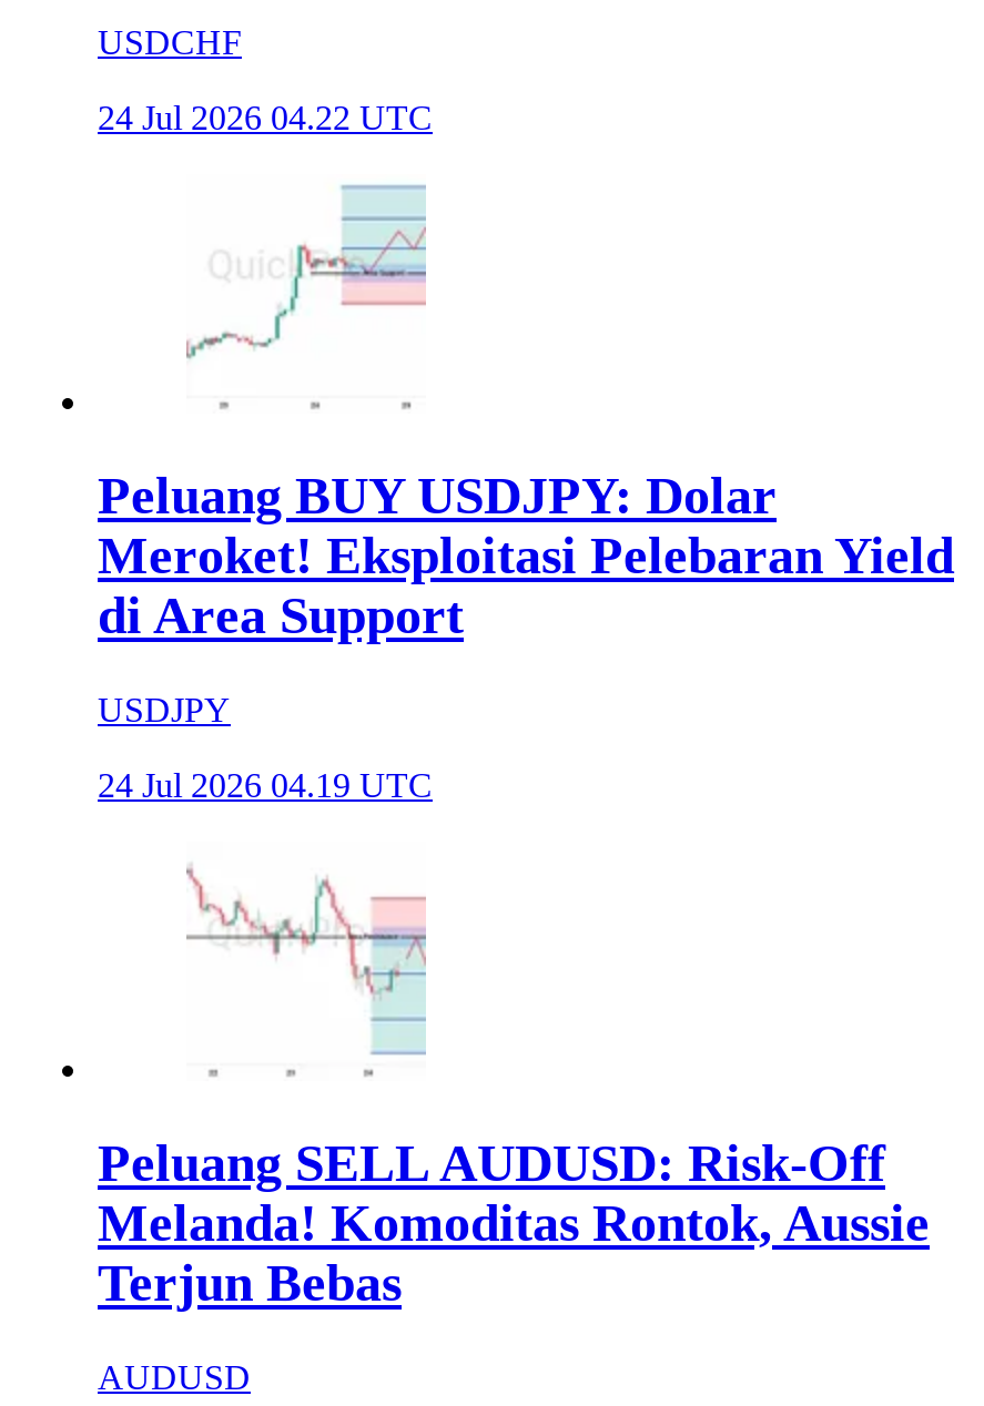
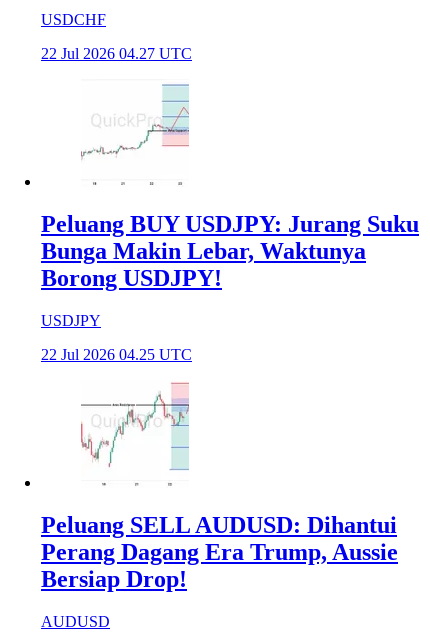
[98,98,433,136] 24 Jul 2026 04.22 UTC -> [41,45,192,62] 22 Jul 2026 04.27 UTC
[186,183,426,360] [image] -> [81,84,189,161] [image]
[98,466,954,644] Peluang BUY USDJPY: Dolar | Meroket! Eksploitasi Pelebaran Yield | di Area Support -> [41,211,419,291] Peluang BUY USDJPY: Jurang Suku | Bunga Makin Lebar, Waktunya | Borong USDJPY!
[98,766,433,803] 24 Jul 2026 04.19 UTC -> [41,346,192,363] 22 Jul 2026 04.25 UTC
[98,848,930,1311] [image] | Peluang SELL AUDUSD: Risk-Off | Melanda! Komoditas Rontok, Aussie | Terjun Bebas -> [41,382,398,592] [image] | Peluang SELL AUDUSD: Dihantui | Perang Dagang Era Trump, Aussie | Bersiap Drop!

